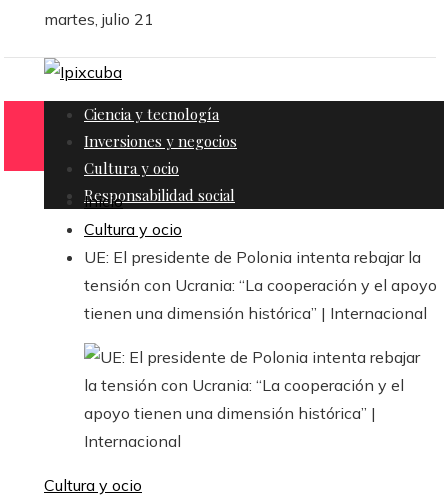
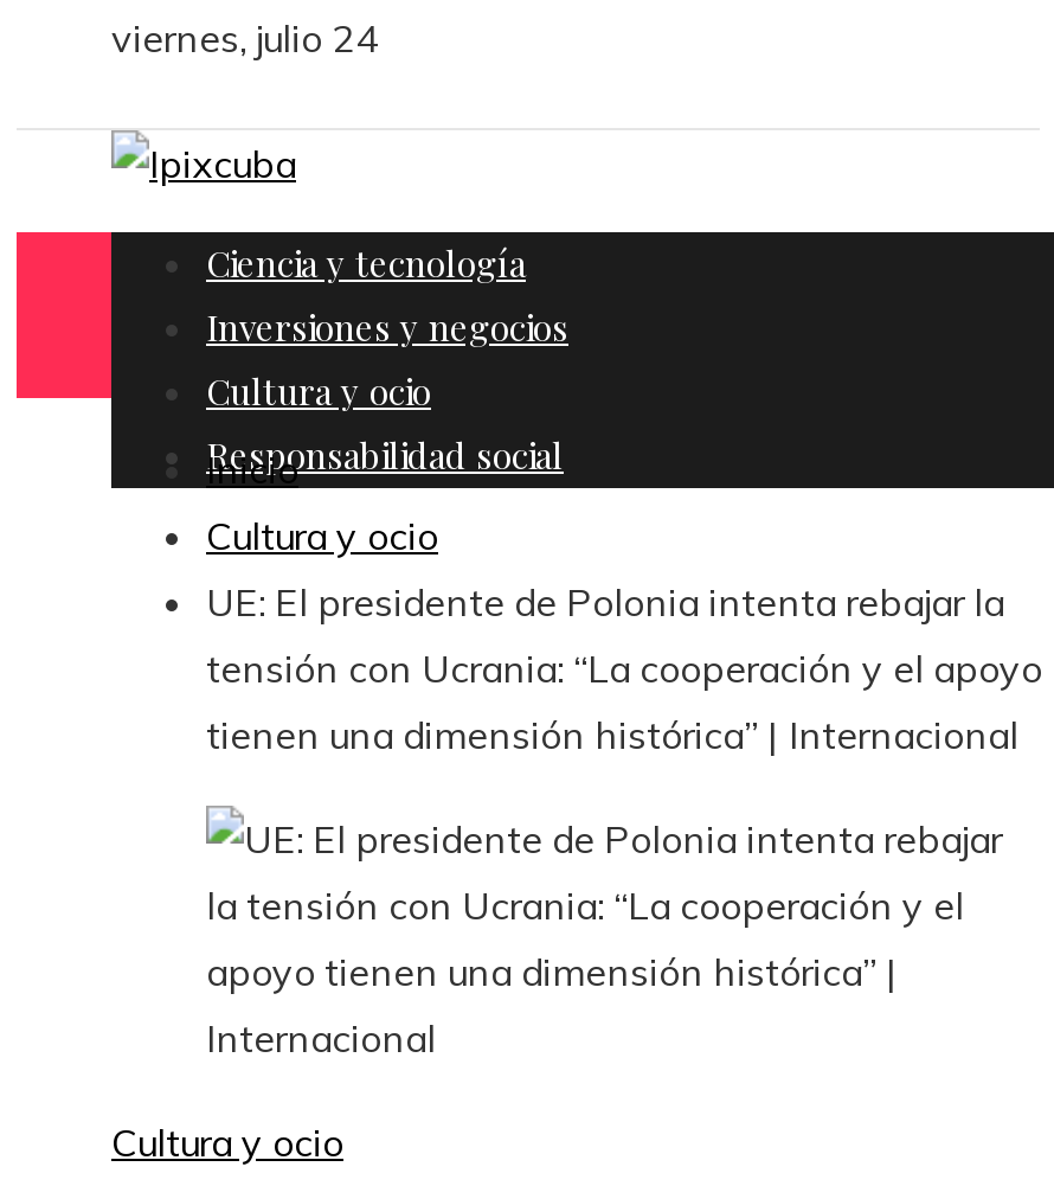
[44,9,154,29] martes, julio 21 -> [111,14,379,62] viernes, julio 24

